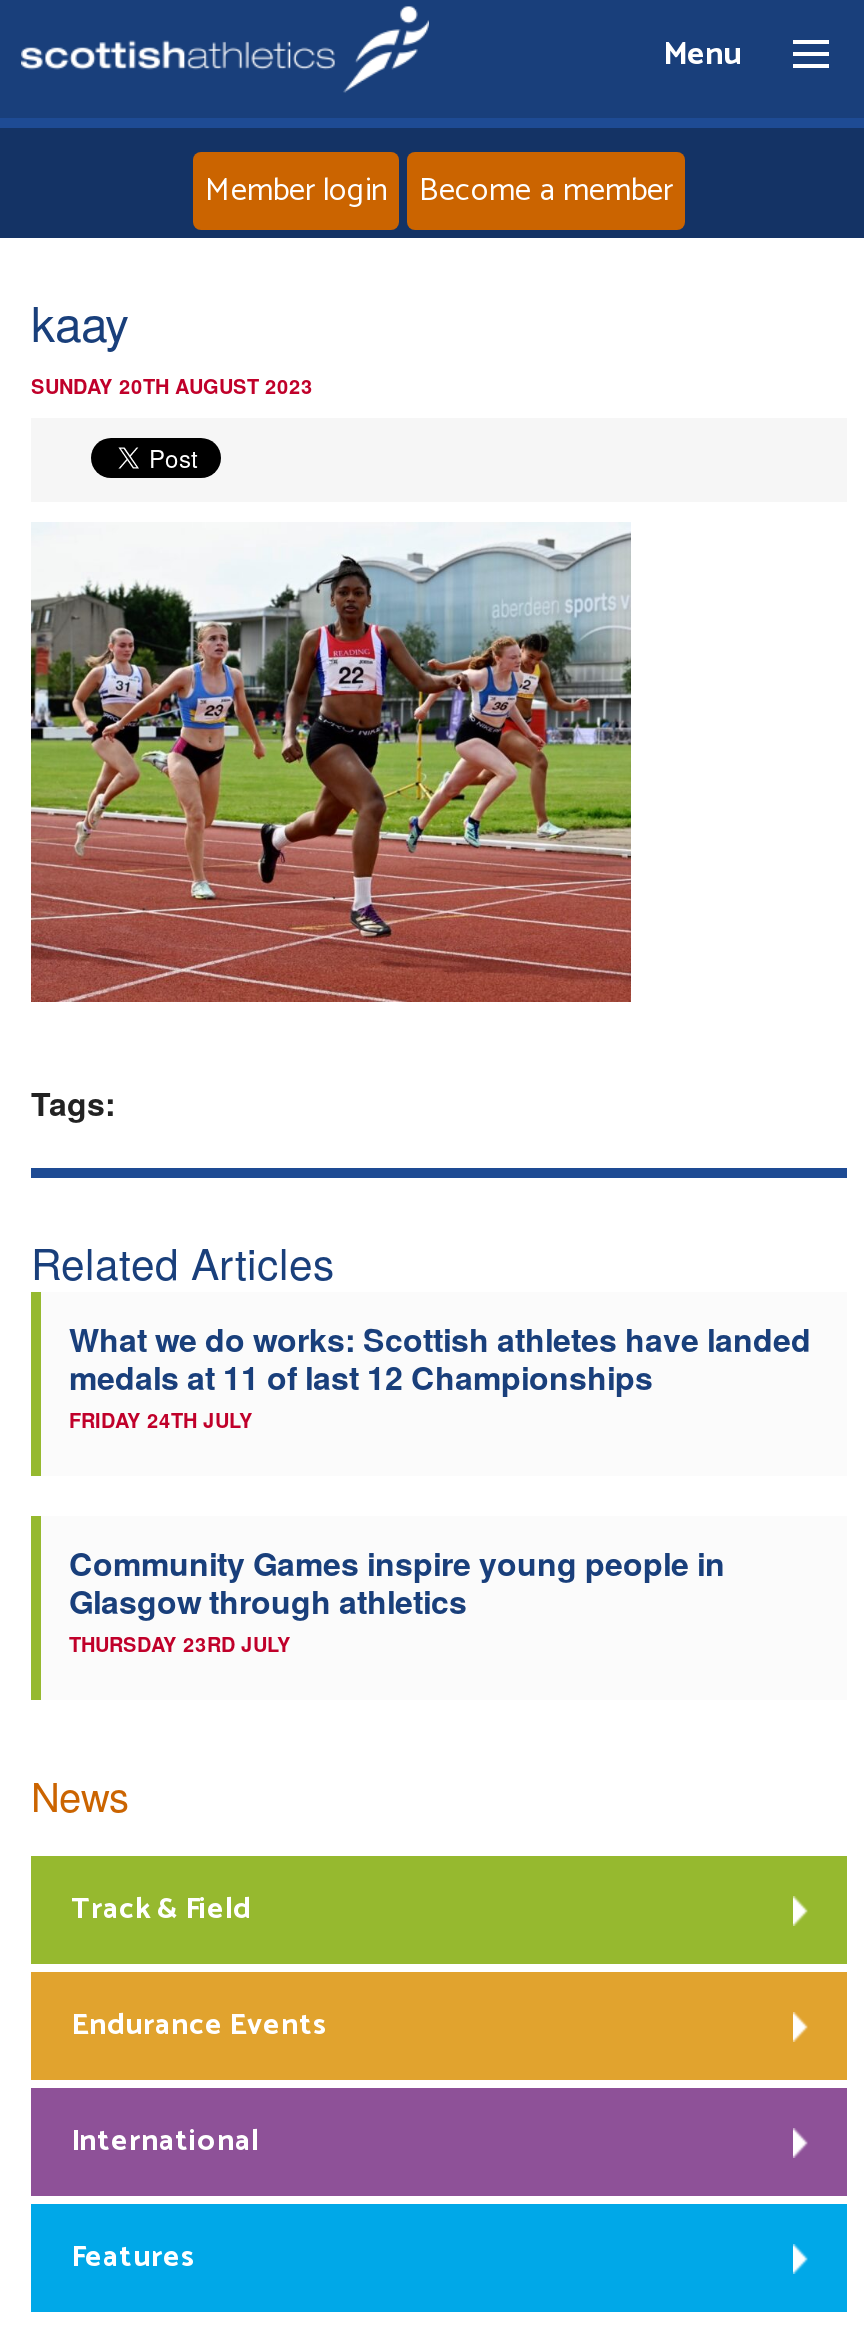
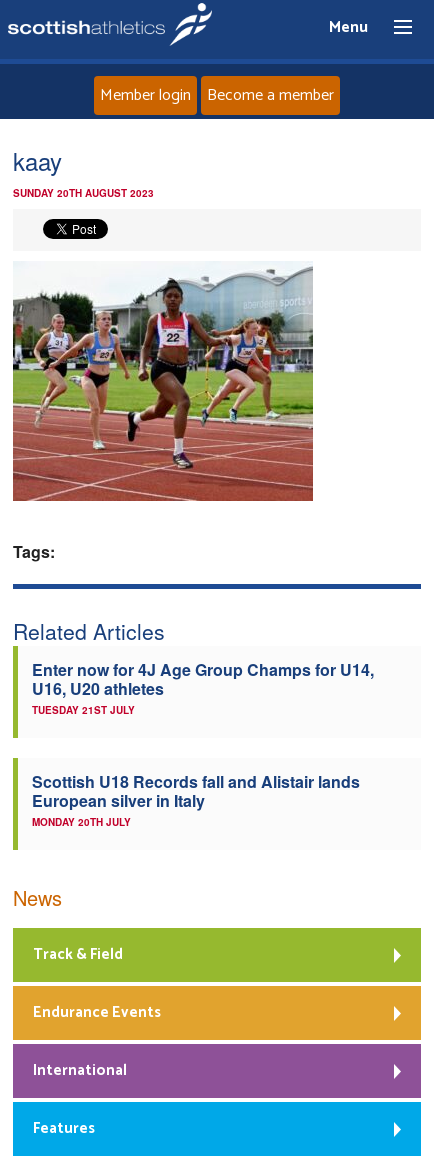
[69,1316,811,1434] What we do works: Scottish athletes have landed | medals at 11 of last 12 Championships | FRIDAY 24TH JULY -> [32,658,374,717] Enter now for 4J Age Group Champs for U14, | U16, U20 athletes | TUESDAY 21ST JULY
[69,1540,725,1658] Community Games inspire young people in | Glasgow through athletics | THURSDAY 23RD JULY -> [32,770,360,829] Scottish U18 Records fall and Alistair lands | European silver in Italy | MONDAY 20TH JULY

